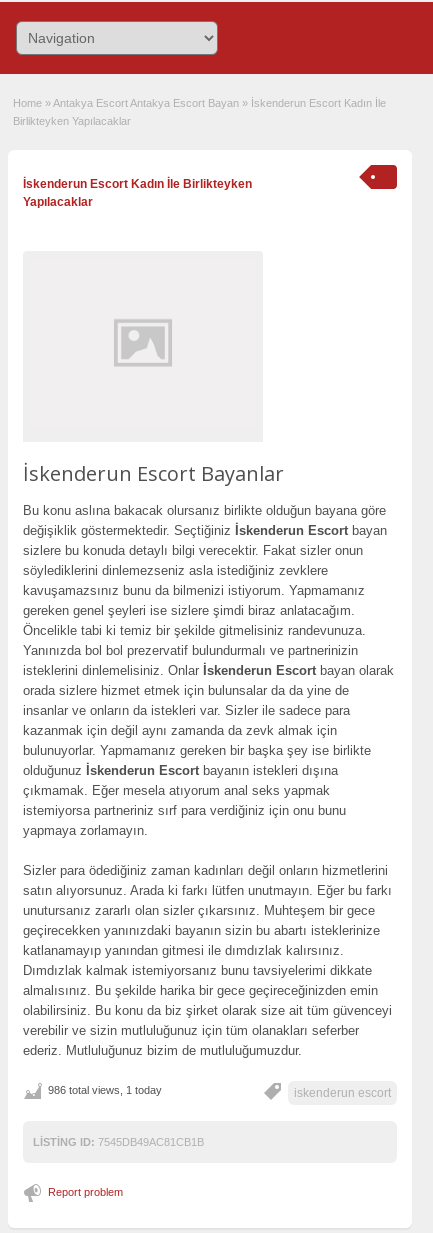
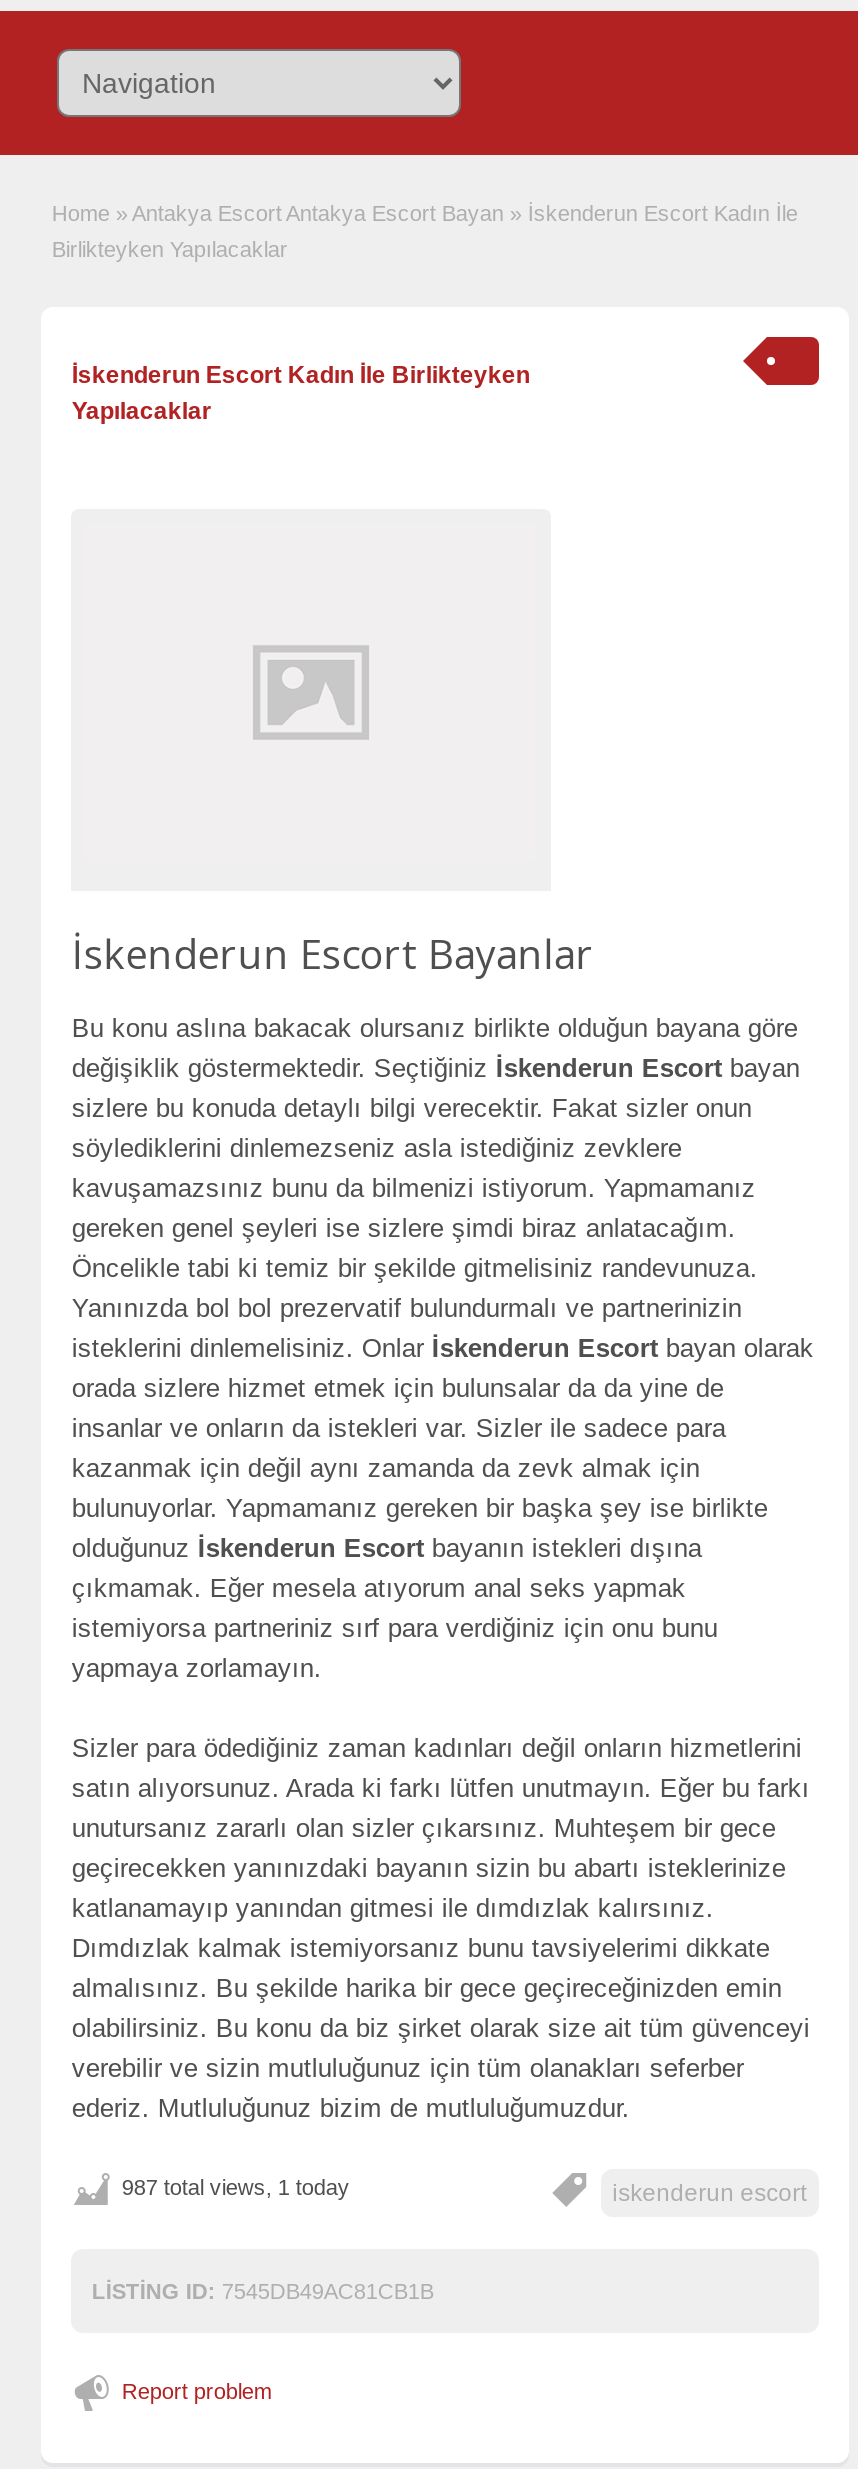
[48,1083,162,1095] 986 total views, 1 today -> [122,2174,350,2198] 987 total views, 1 today

